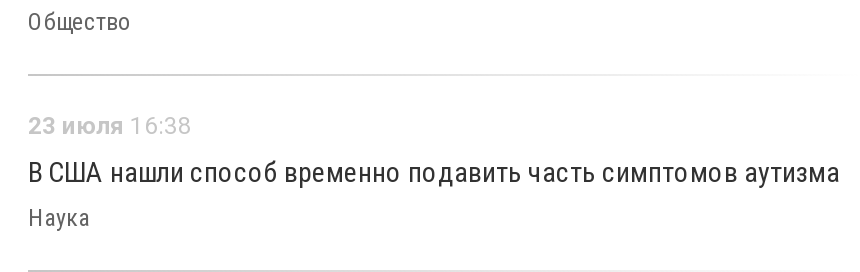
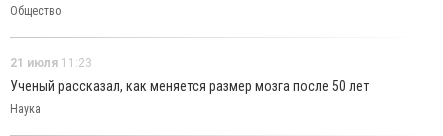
[28,112,192,140] 23 июля 16:38 -> [10,56,92,70] 21 июля 11:23
[28,156,840,188] В США нашли способ временно подавить часть симптомов аутизма -> [10,78,369,94] Ученый рассказал, как меняется размер мозга после 50 лет

